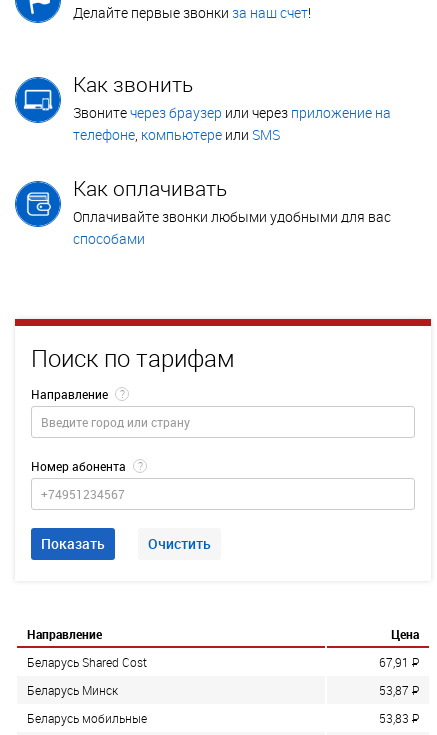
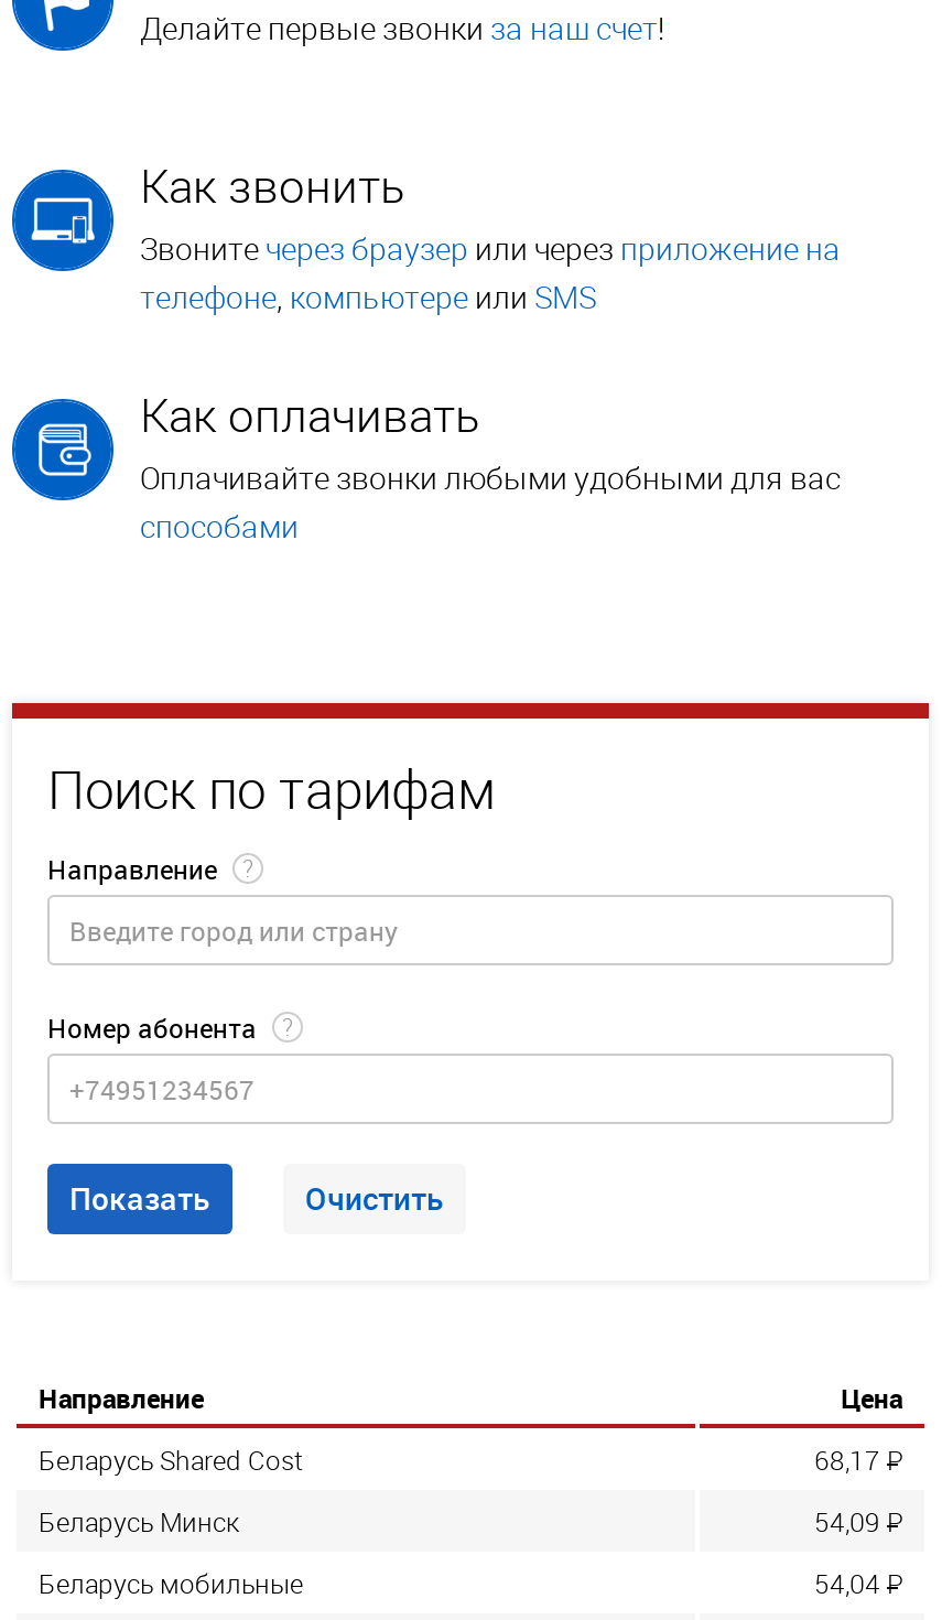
[379,654,419,670] 67,91 P -> [814,1441,902,1477] 68,17 P
[379,682,419,698] 53,87 P -> [814,1503,902,1538] 54,09 P
[379,710,419,726] 53,83 P -> [814,1565,902,1600] 54,04 P

